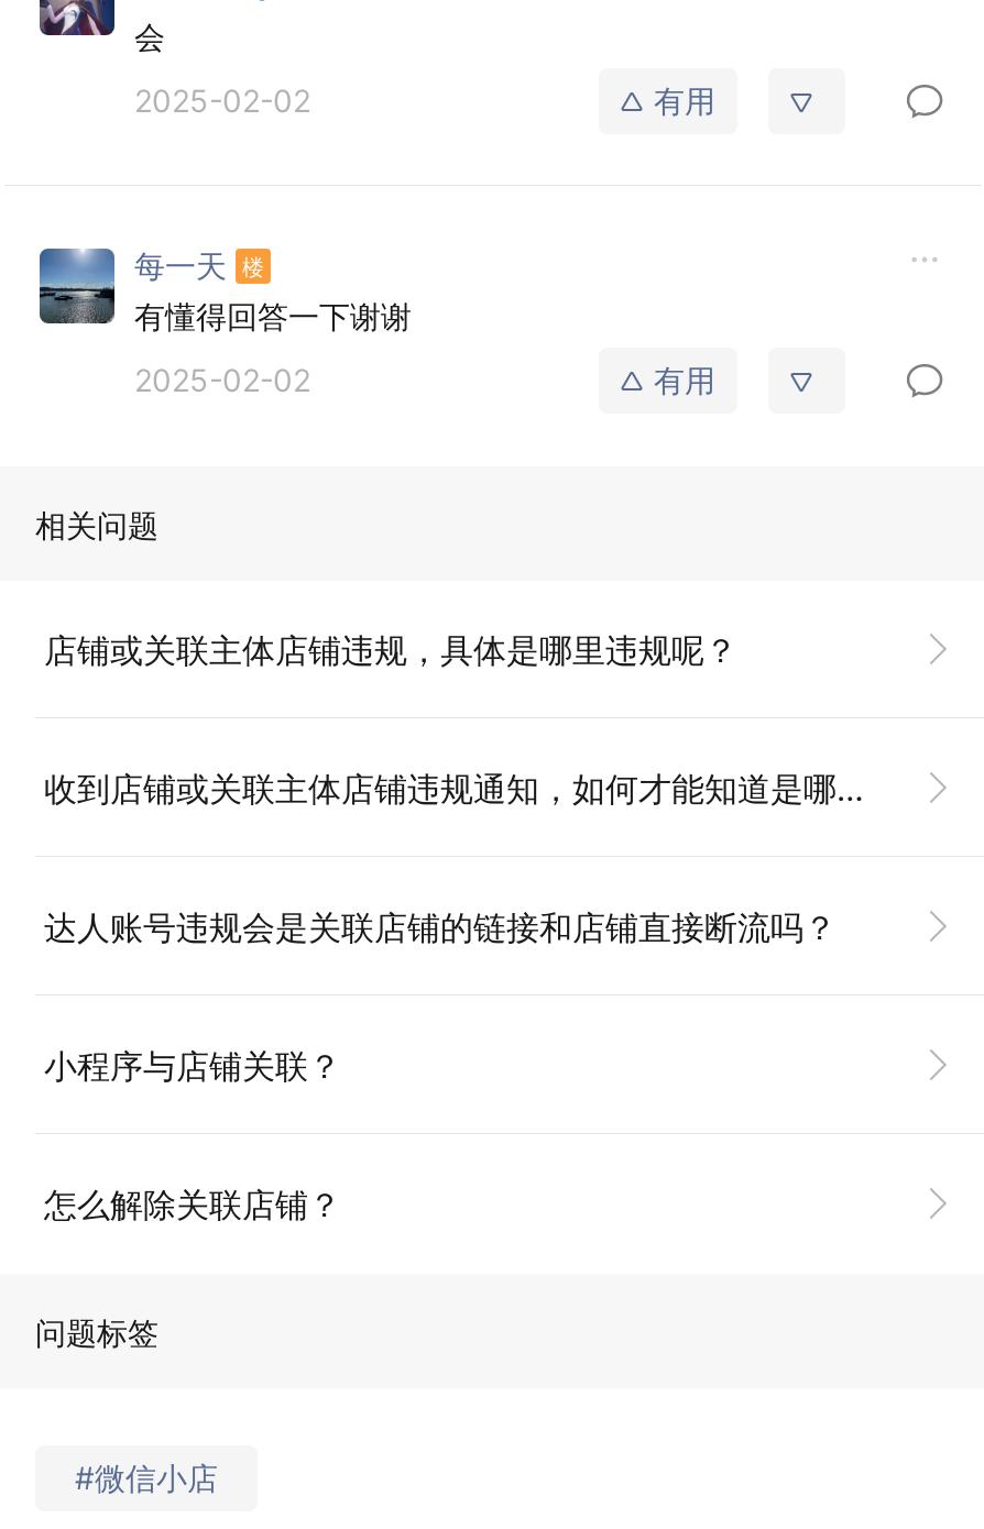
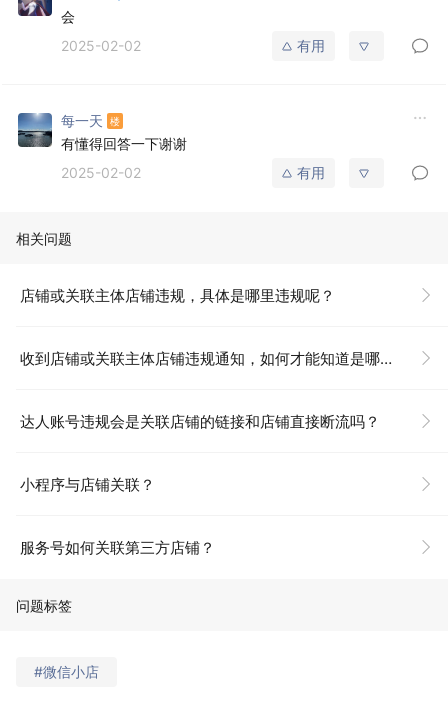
[44,1183,341,1225] 怎么解除关联店铺？ -> [20,538,215,557] 服务号如何关联第三方店铺？

